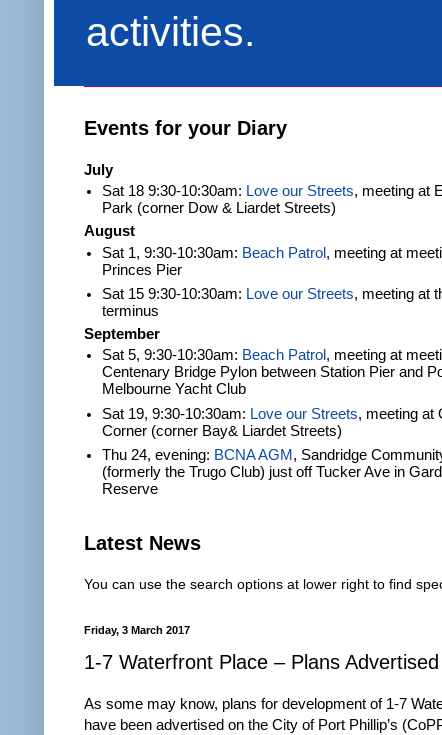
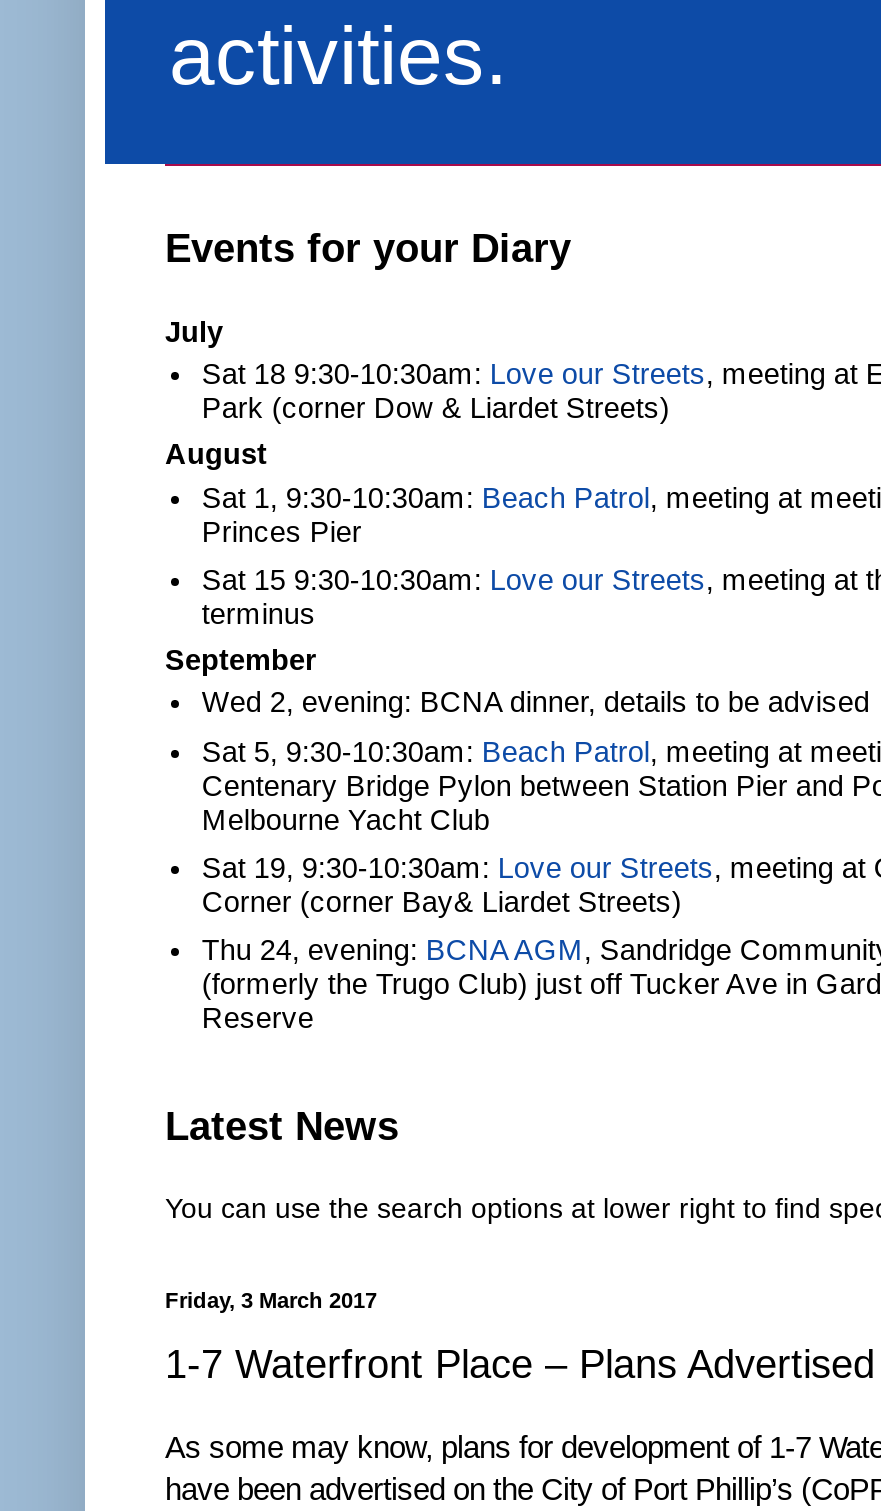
none -> [202,687,870,719] Wed 2, evening: BCNA dinner, details to be advised

